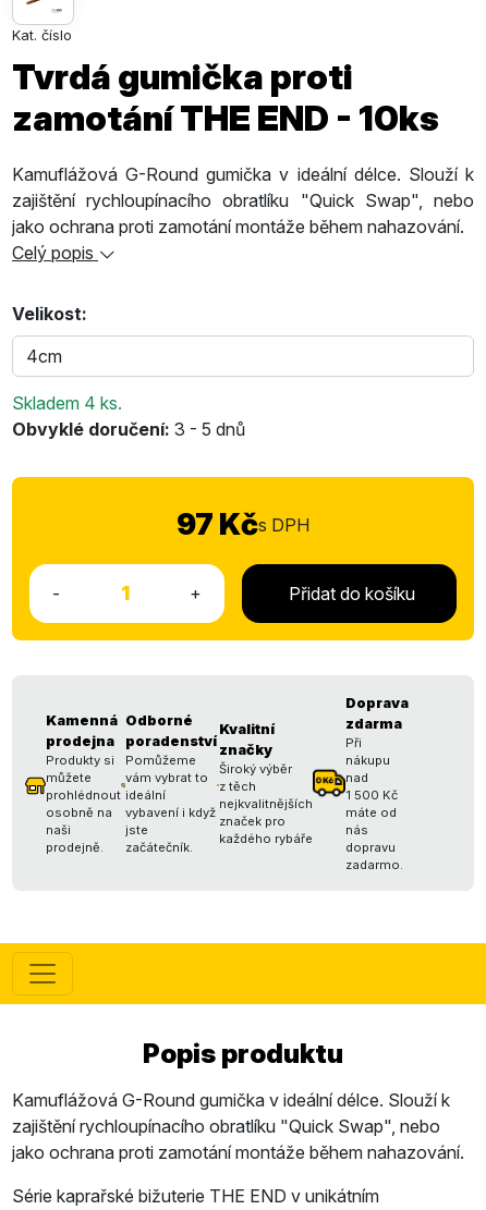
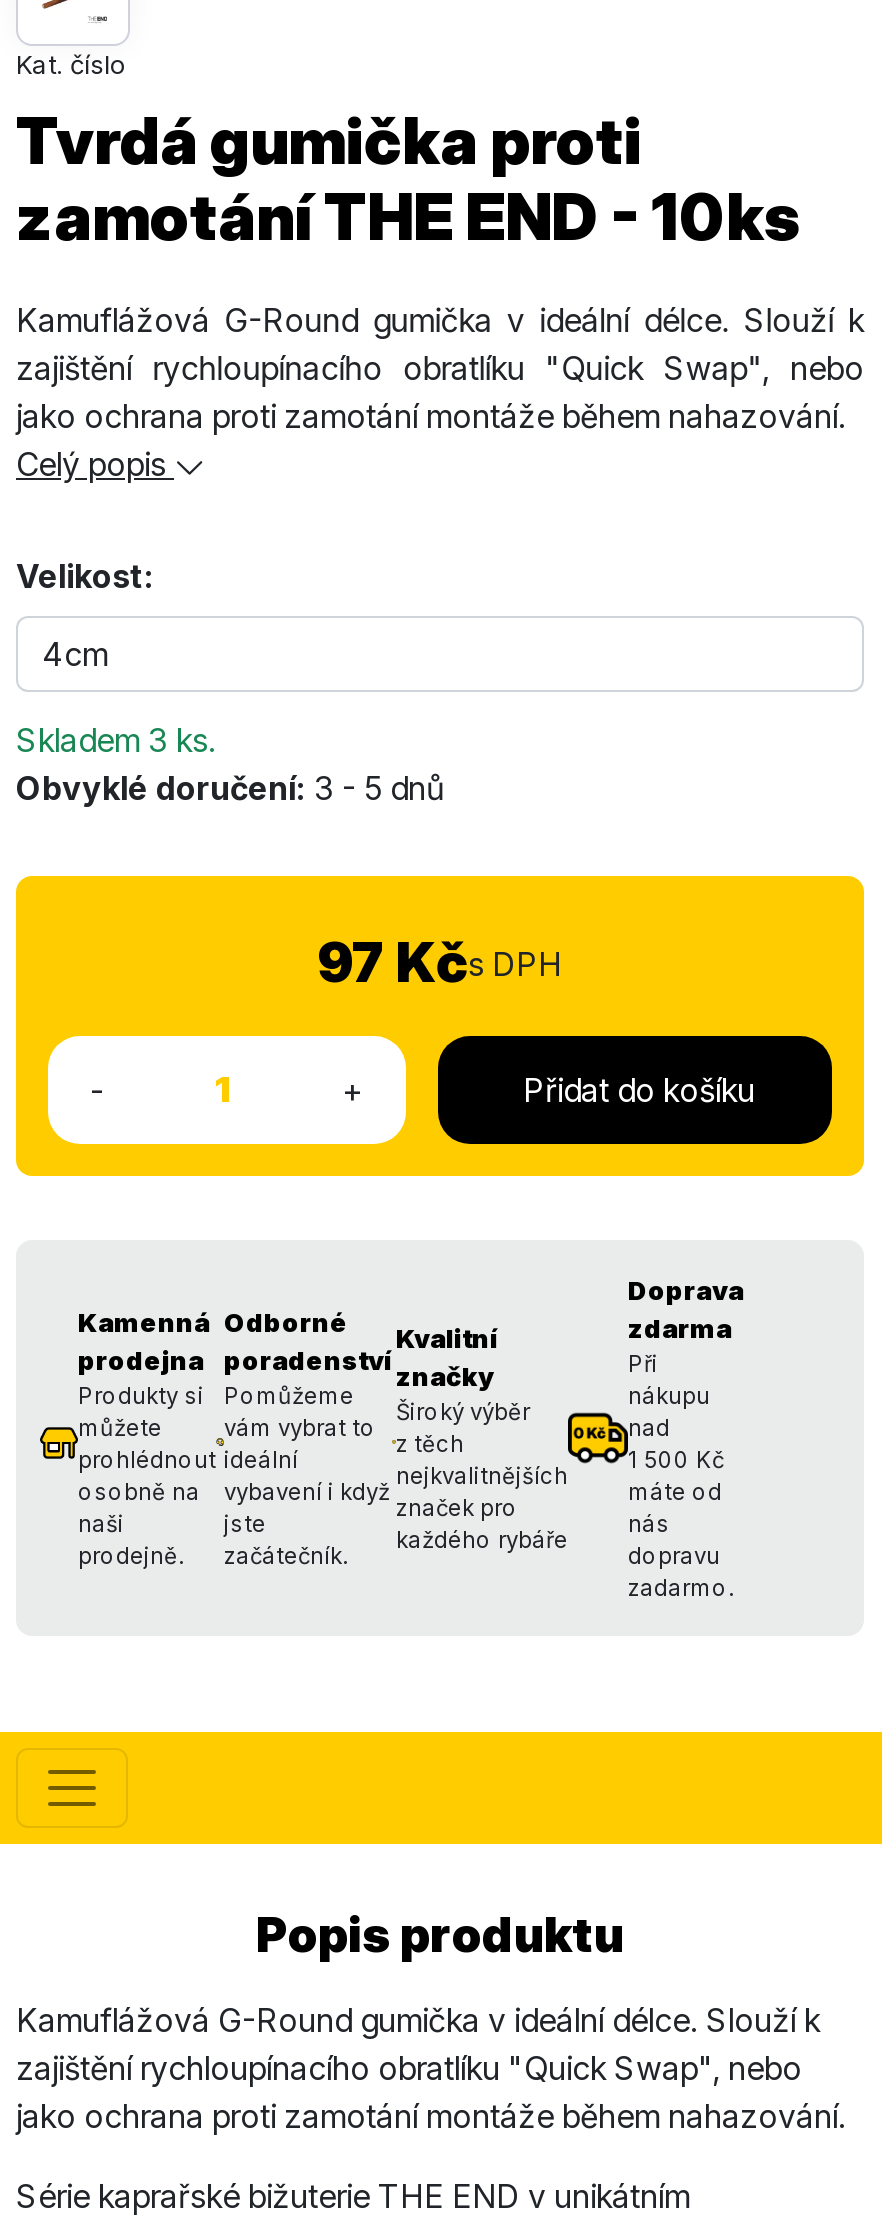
[12,393,122,414] Skladem 4 ks. -> [16,721,216,761] Skladem 3 ks.

